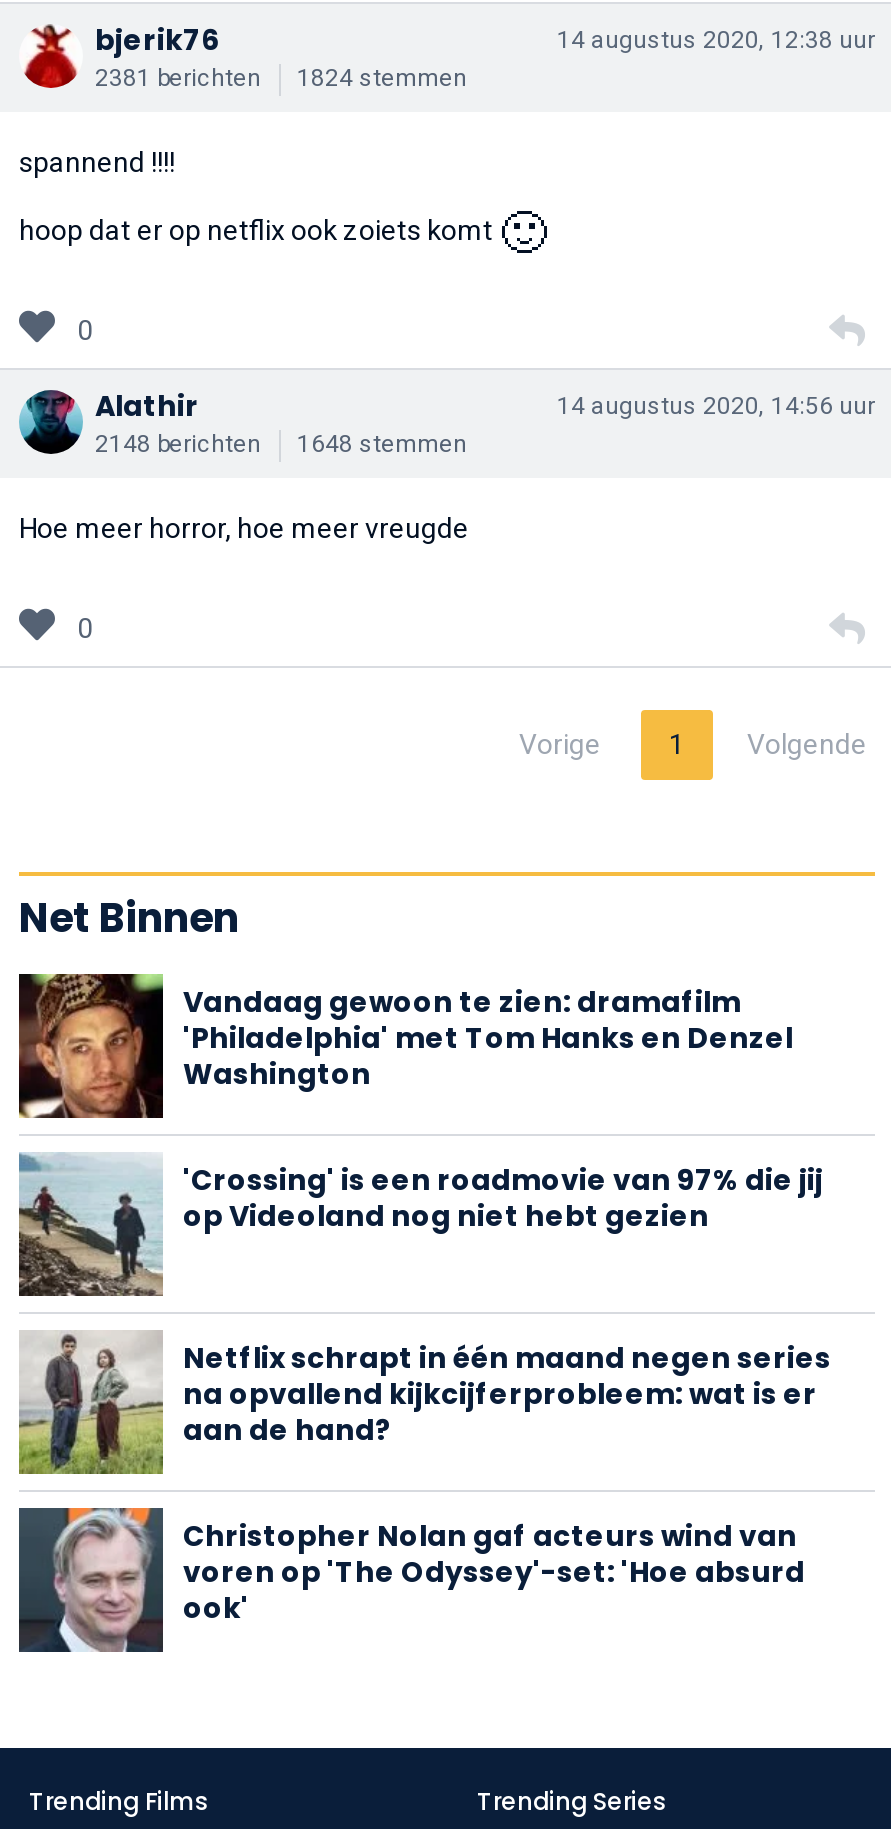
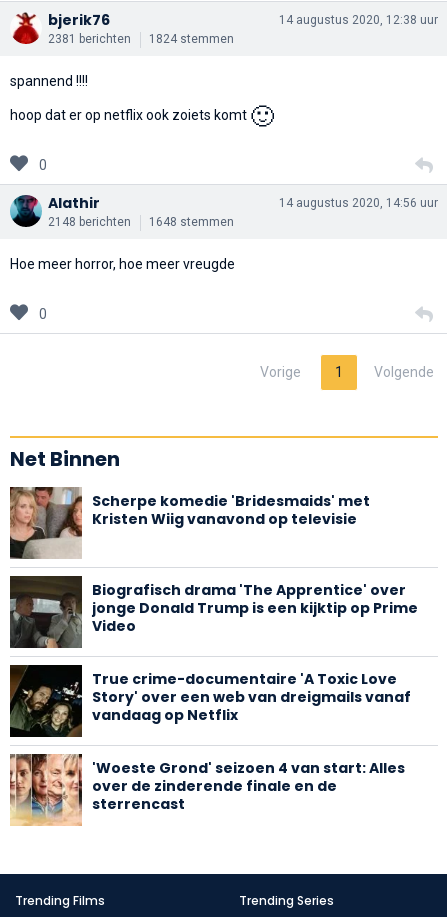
[17,974,793,1120] [image] | Vandaag gewoon te zien: dramafilm | 'Philadelphia' met Tom Hanks en Denzel | Washington -> [9,486,370,559] [image] | Scherpe komedie 'Bridesmaids' met | Kristen Wiig vanavond op televisie
[17,1152,823,1298] [image] | 'Crossing' is een roadmovie van 97% die jij | op Videoland nog niet hebt gezien -> [9,575,418,648] [image] | Biografisch drama 'The Apprentice' over | jonge Donald Trump is een kijktip op Prime | Video
[17,1330,831,1476] [image] | Netflix schrapt in één maand negen series | na opvallend kijkcijferprobleem: wat is er | aan de hand? -> [9,664,411,738] [image] | True crime-documentaire 'A Toxic Love | Story' over een web van dreigmails vanaf | vandaag op Netflix
[17,1506,805,1654] [image] | Christopher Nolan gaf acteurs wind van | voren op 'The Odyssey'-set: 'Hoe absurd | ook' -> [9,753,405,827] [image] | 'Woeste Grond' seizoen 4 van start: Alles | over de zinderende finale en de | sterrencast

